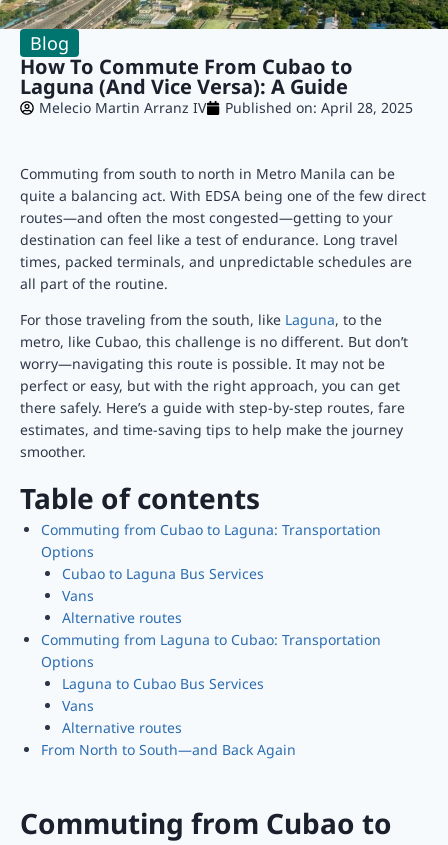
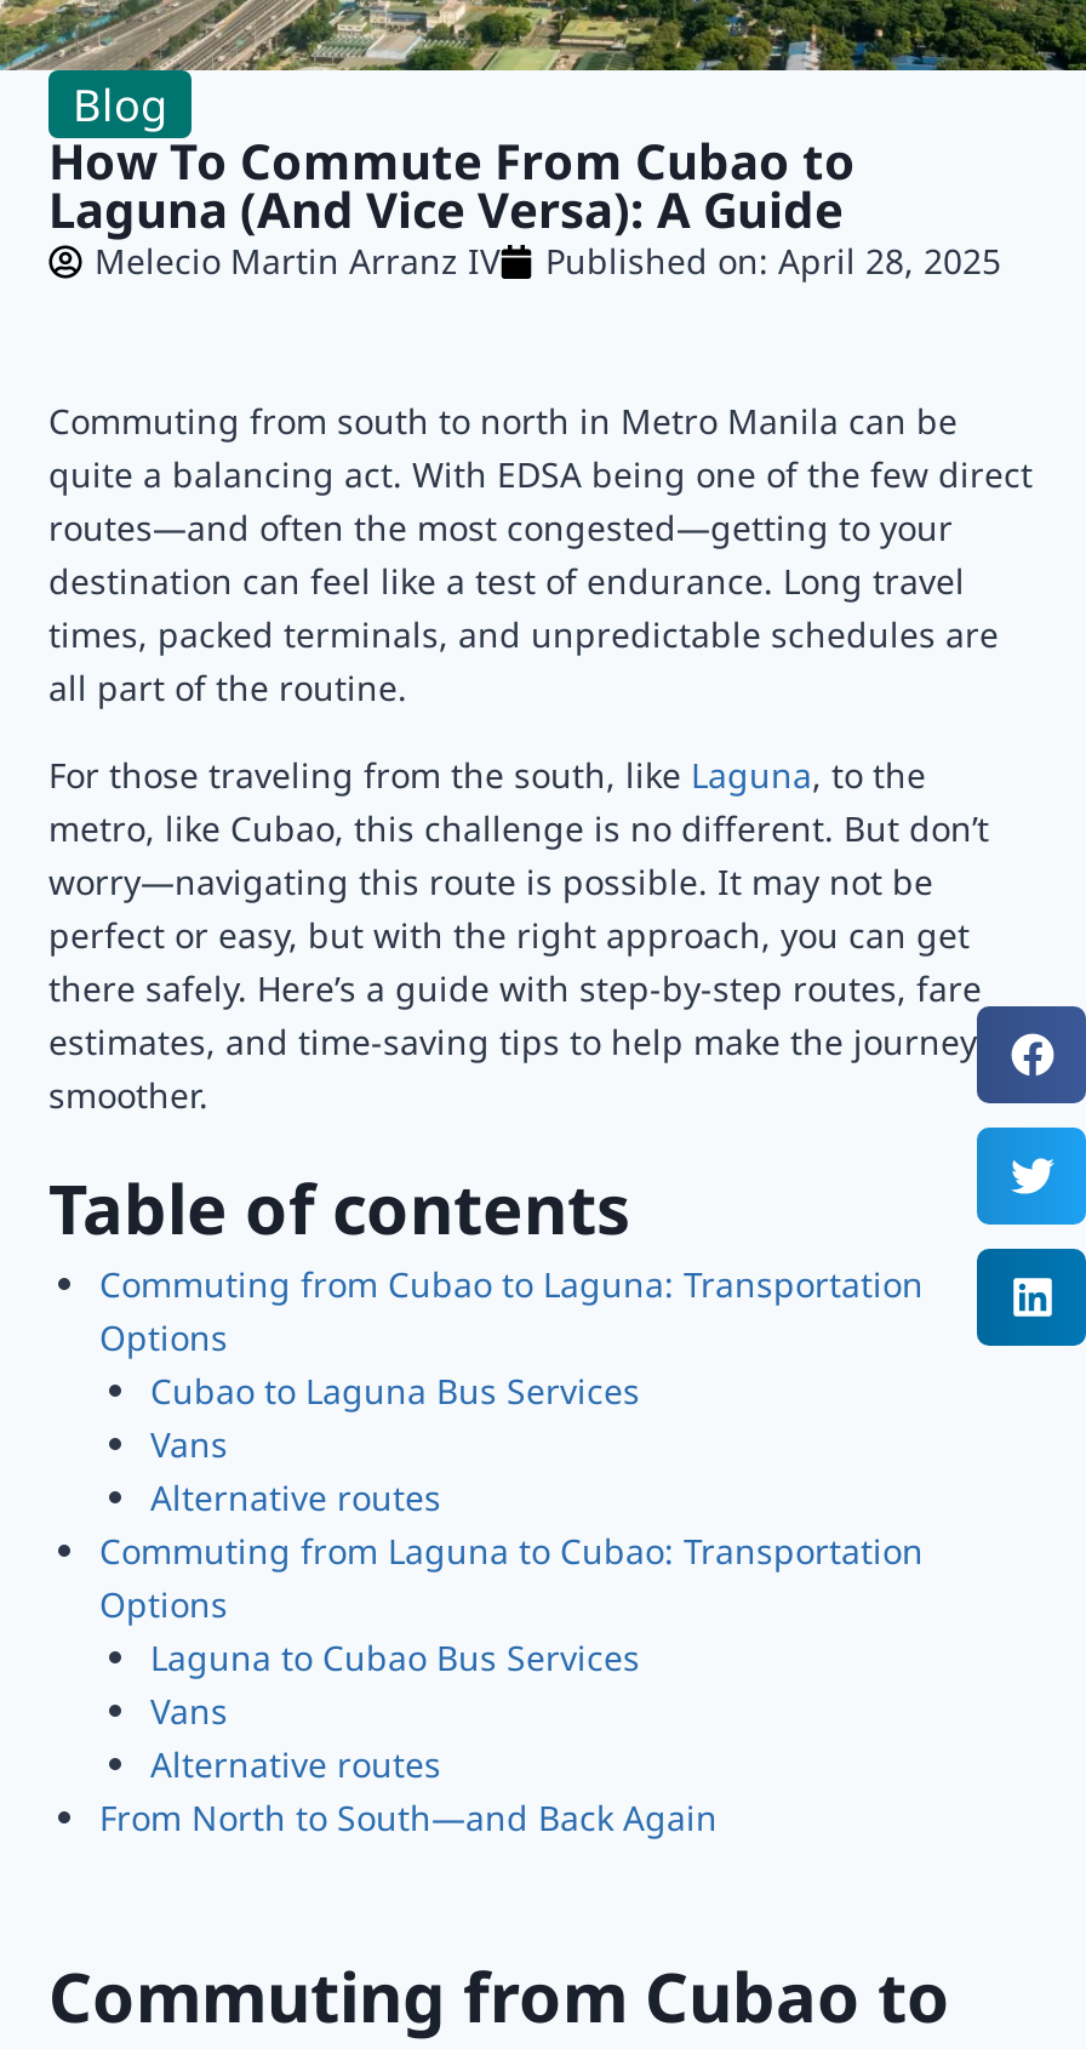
none -> [974,1004,1079,1106] [image]
none -> [974,1125,1079,1227] [image]
none -> [974,1246,1079,1348] [image]

